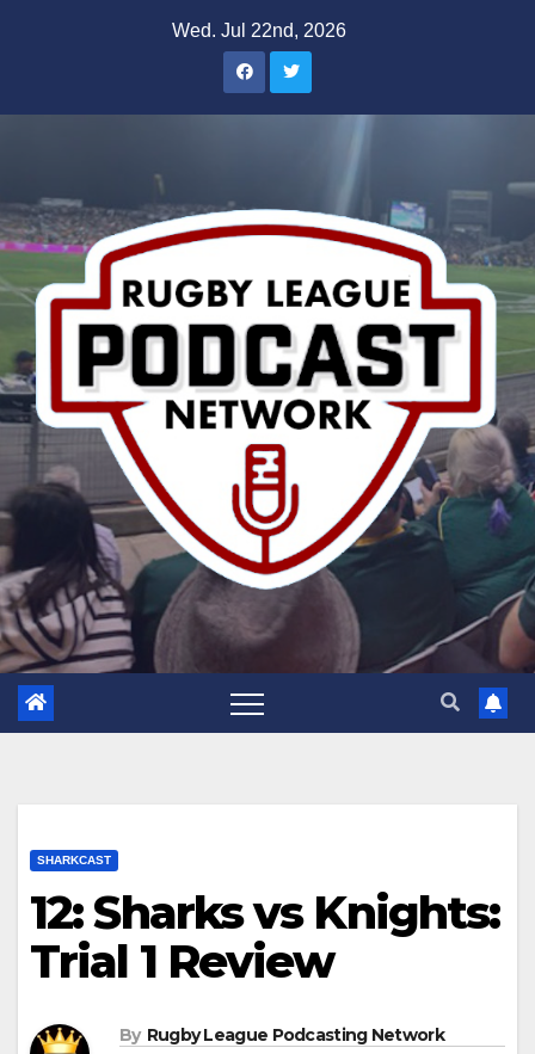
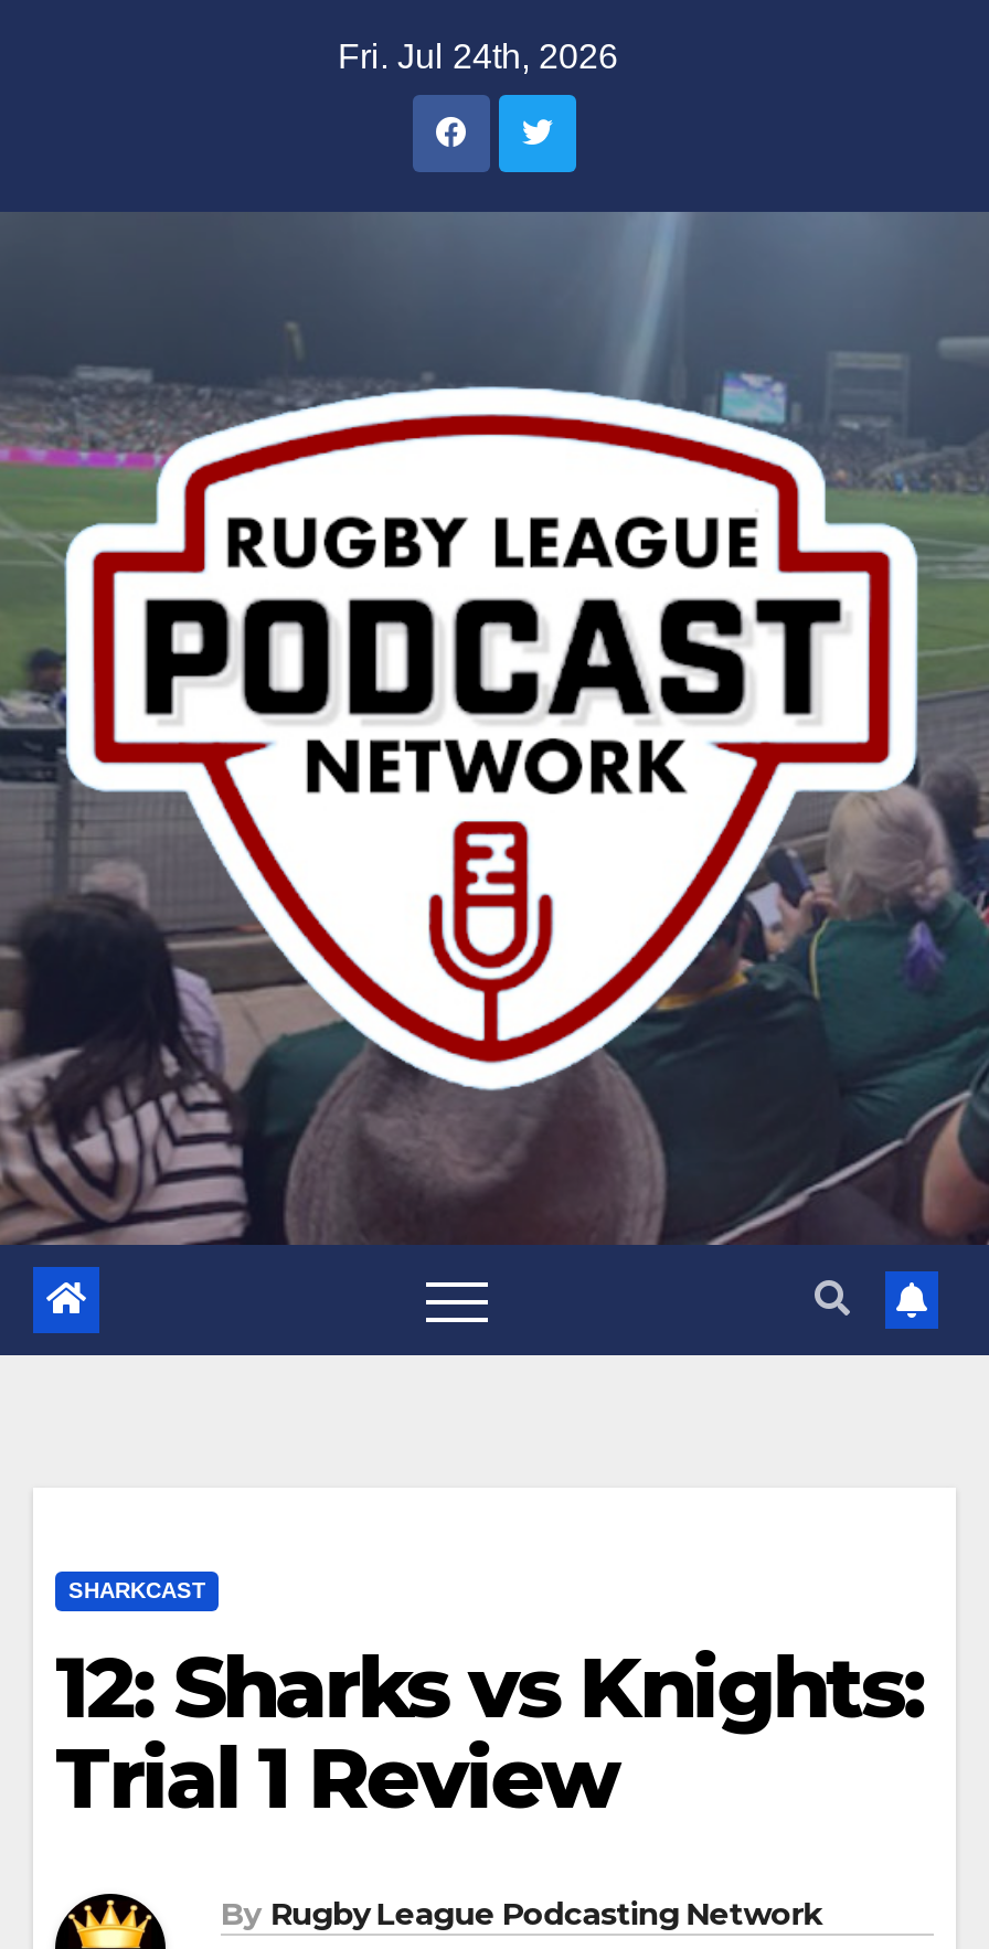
[171,20,346,41] Wed. Jul 22nd, 2026 -> [338,38,618,75] Fri. Jul 24th, 2026

